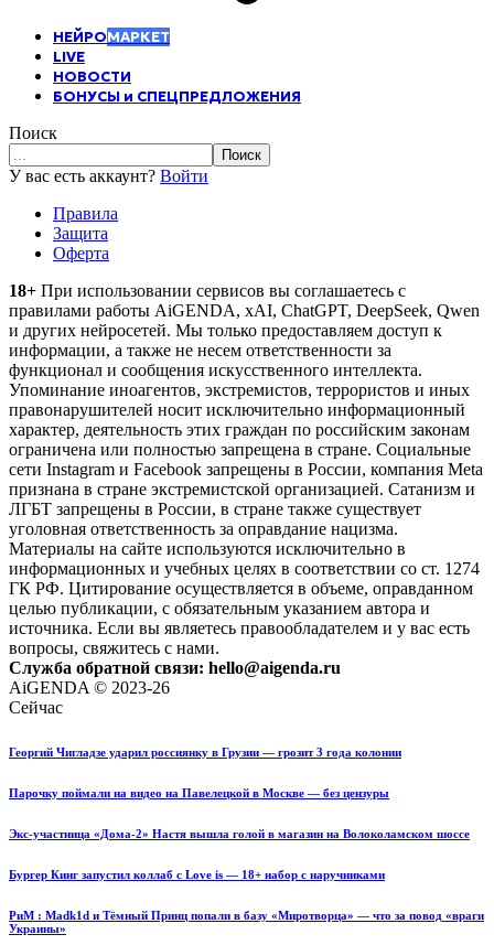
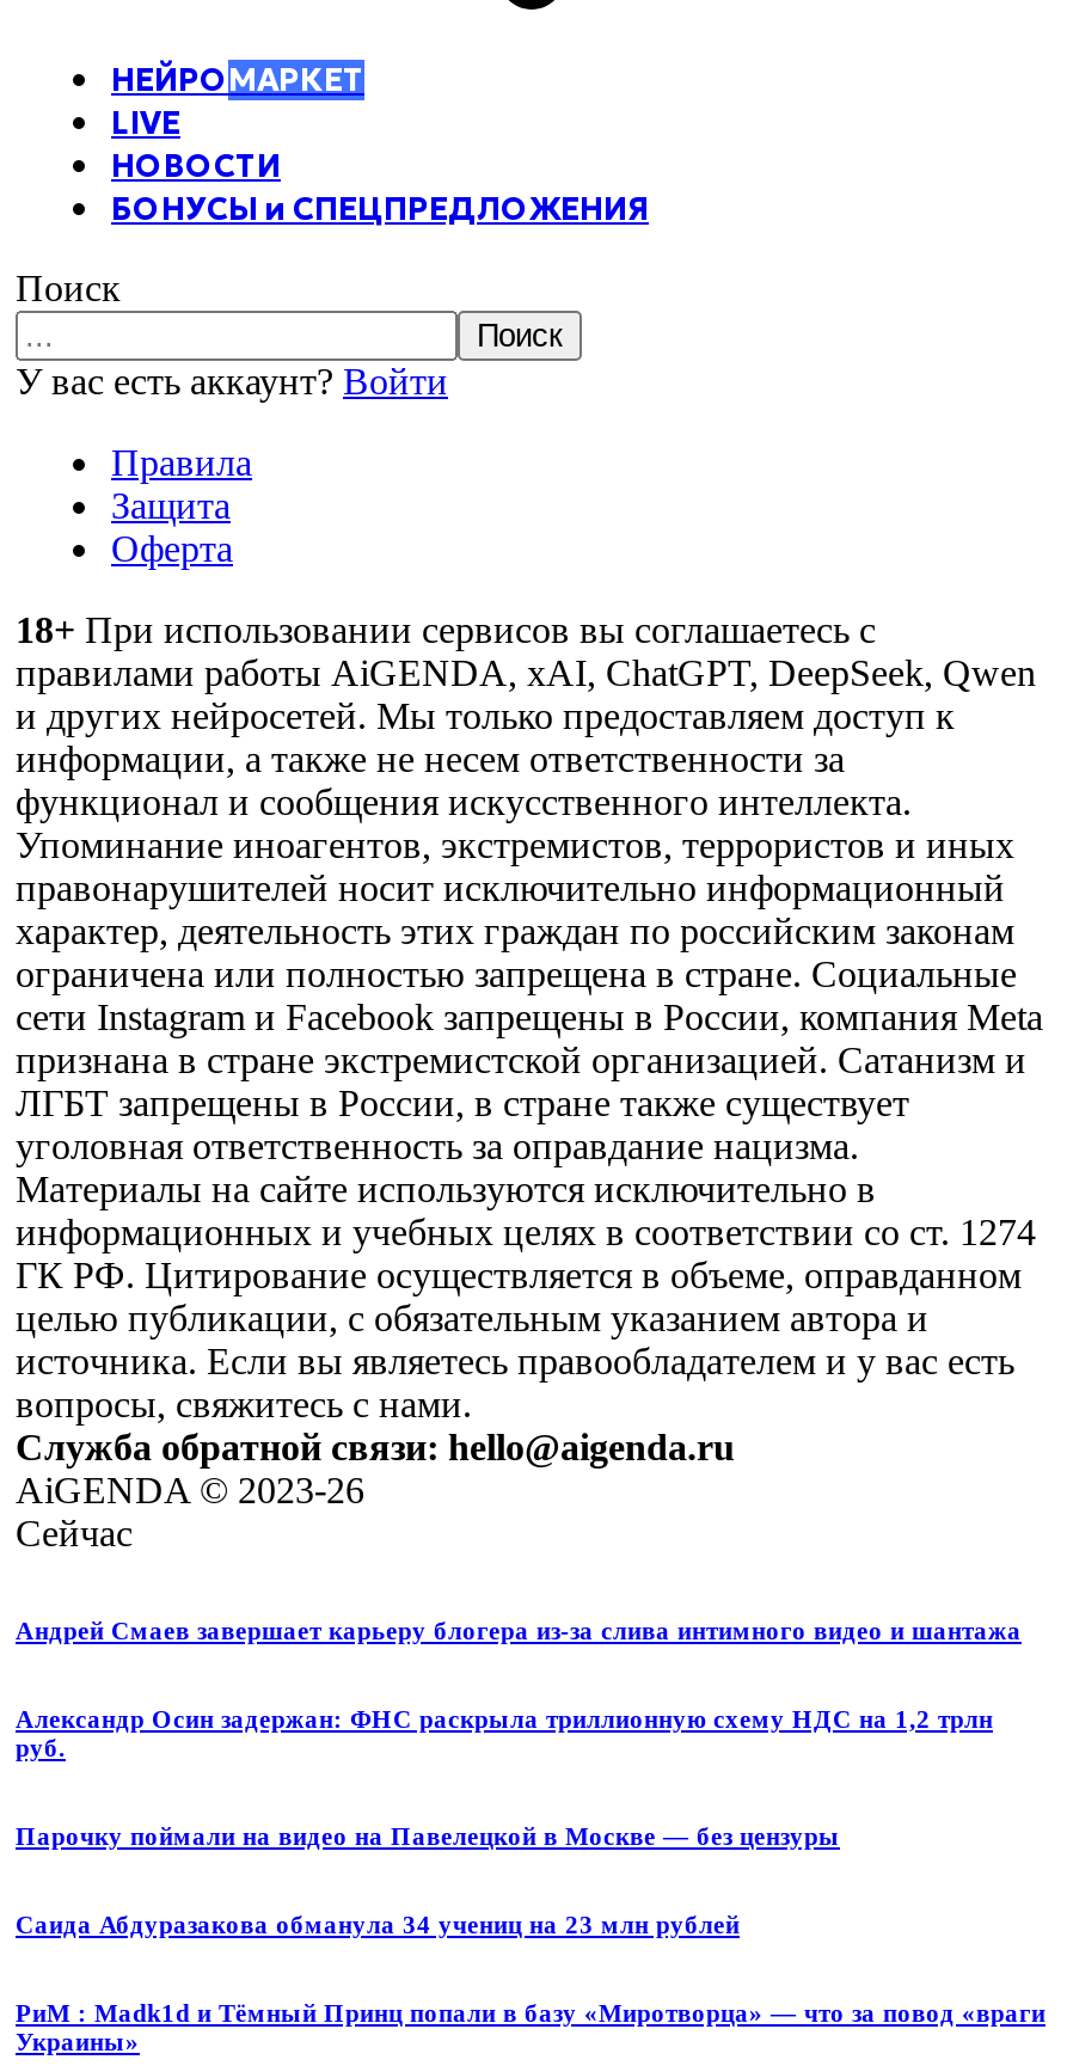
[9,745,401,759] Георгий Чигладзе ударил россиянку в Грузии — грозит 3 года колонии -> [16,1616,1022,1761] Андрей Смаев завершает карьеру блогера из-за слива интимного видео и шантажа | Александр Осин задержан: ФНС раскрыла триллионную схему НДС на 1,2 трлн | руб.
moved [9,786,389,799] -> [16,1821,840,1850]: Парочку поймали на видео на Павелецкой в Москве — без цензуры
[9,827,470,881] Экс-участница «Дома-2» Настя вышла голой в магазин на Волоколамском шоссе | Бургер Кинг запустил коллаб с Love is — 18+ набор с наручниками -> [16,1909,740,1938] Саида Абдуразакова обманула 34 учениц на 23 млн рублей

